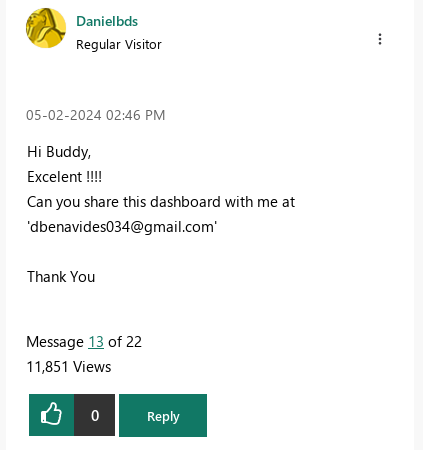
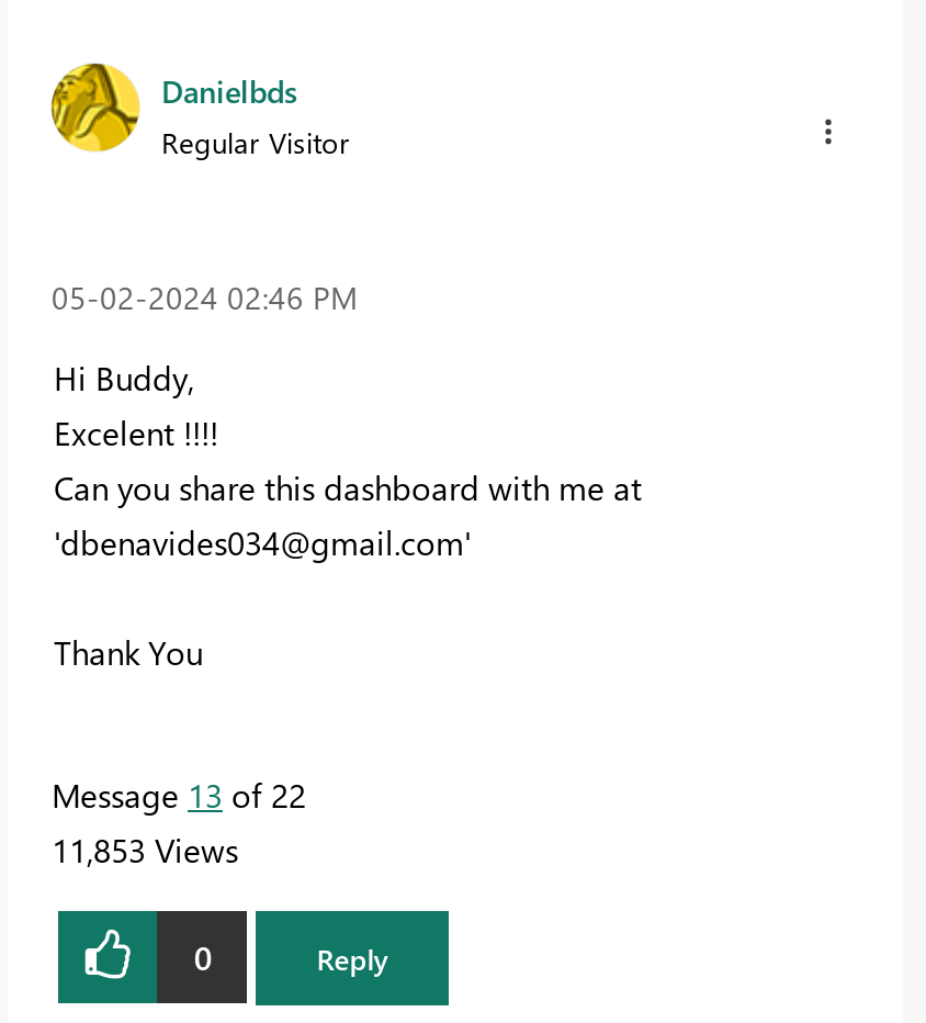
[26,356,111,376] 11,851 Views -> [52,828,238,872] 11,853 Views

